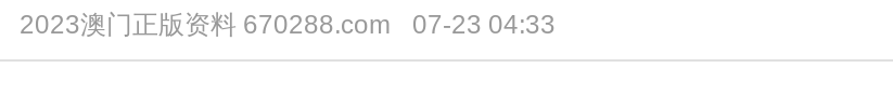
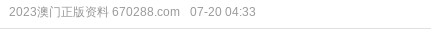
[20,10,556,40] 2023澳门正版资料 670288.com 07-23 04:33 -> [9,5,256,19] 2023澳门正版资料 670288.com 07-20 04:33

